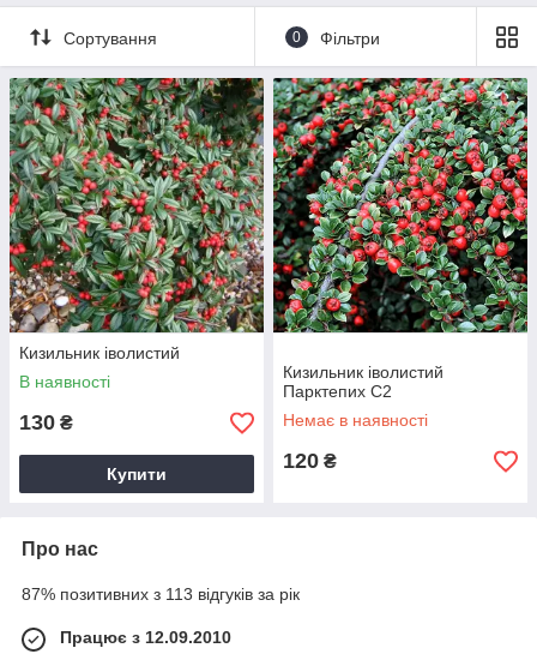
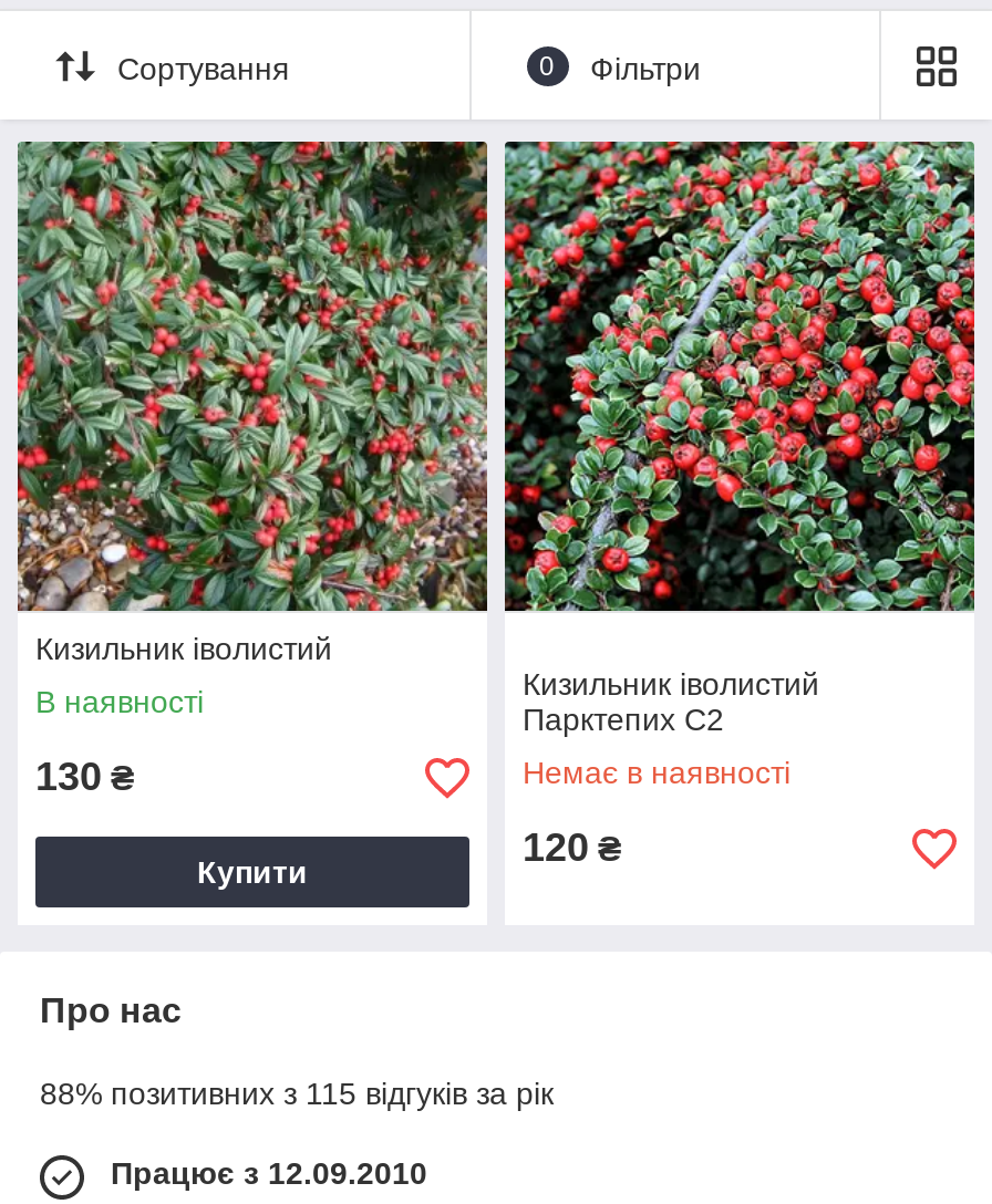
[22,584,300,604] 87% позитивних з 113 відгуків за рік -> [40,1076,554,1111] 88% позитивних з 115 відгуків за рік

